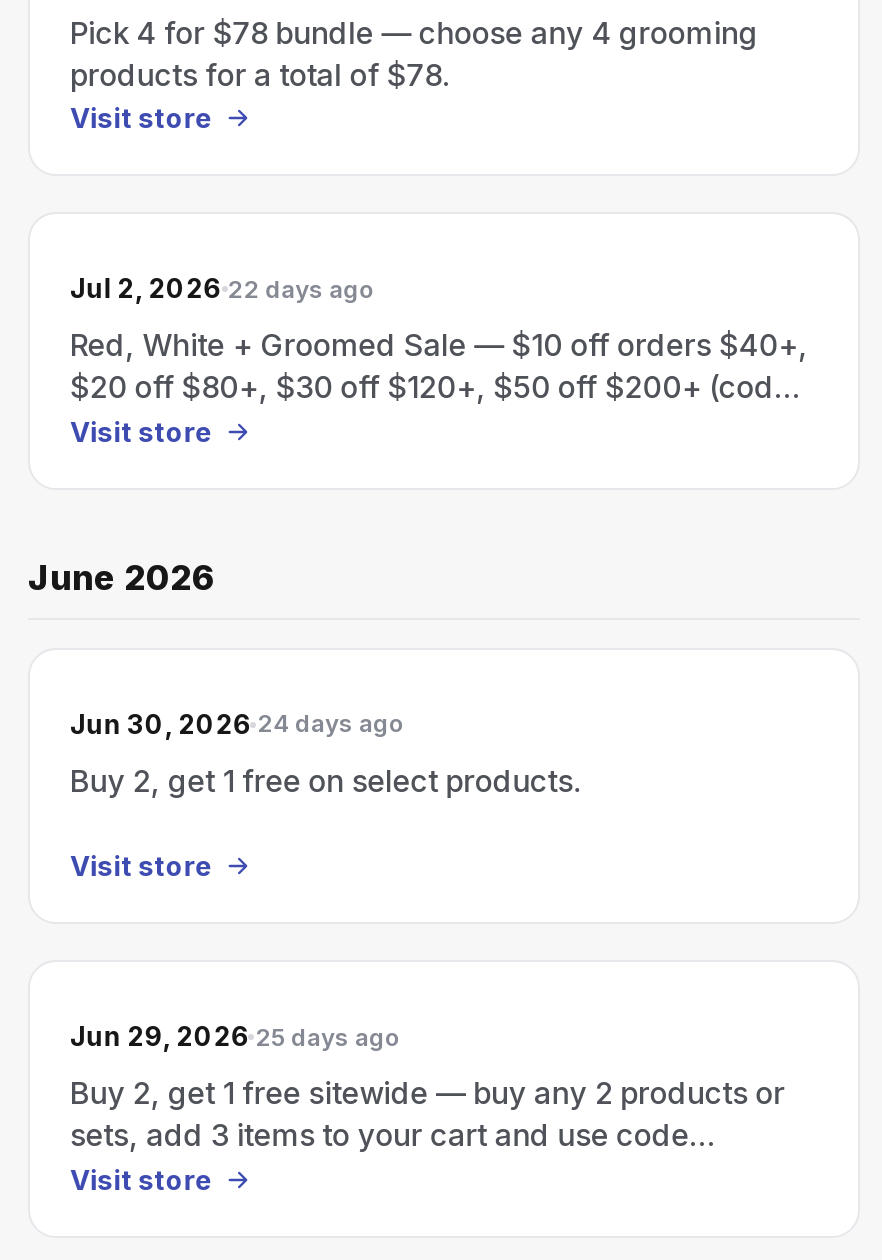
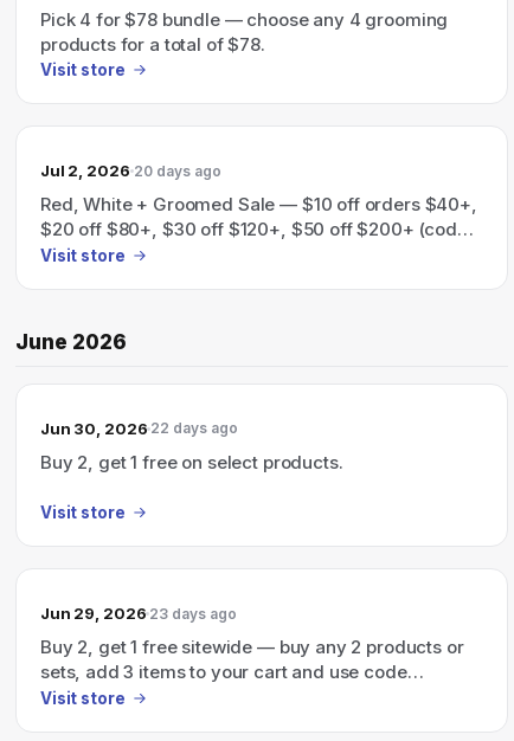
[70,272,375,304] Jul 2, 2026 22 days ago -> [40,161,221,180] Jul 2, 2026 20 days ago
[70,707,405,739] Jun 30, 2026 24 days ago -> [40,418,239,437] Jun 30, 2026 22 days ago
[70,1020,401,1052] Jun 29, 2026 25 days ago -> [40,604,237,623] Jun 29, 2026 23 days ago

